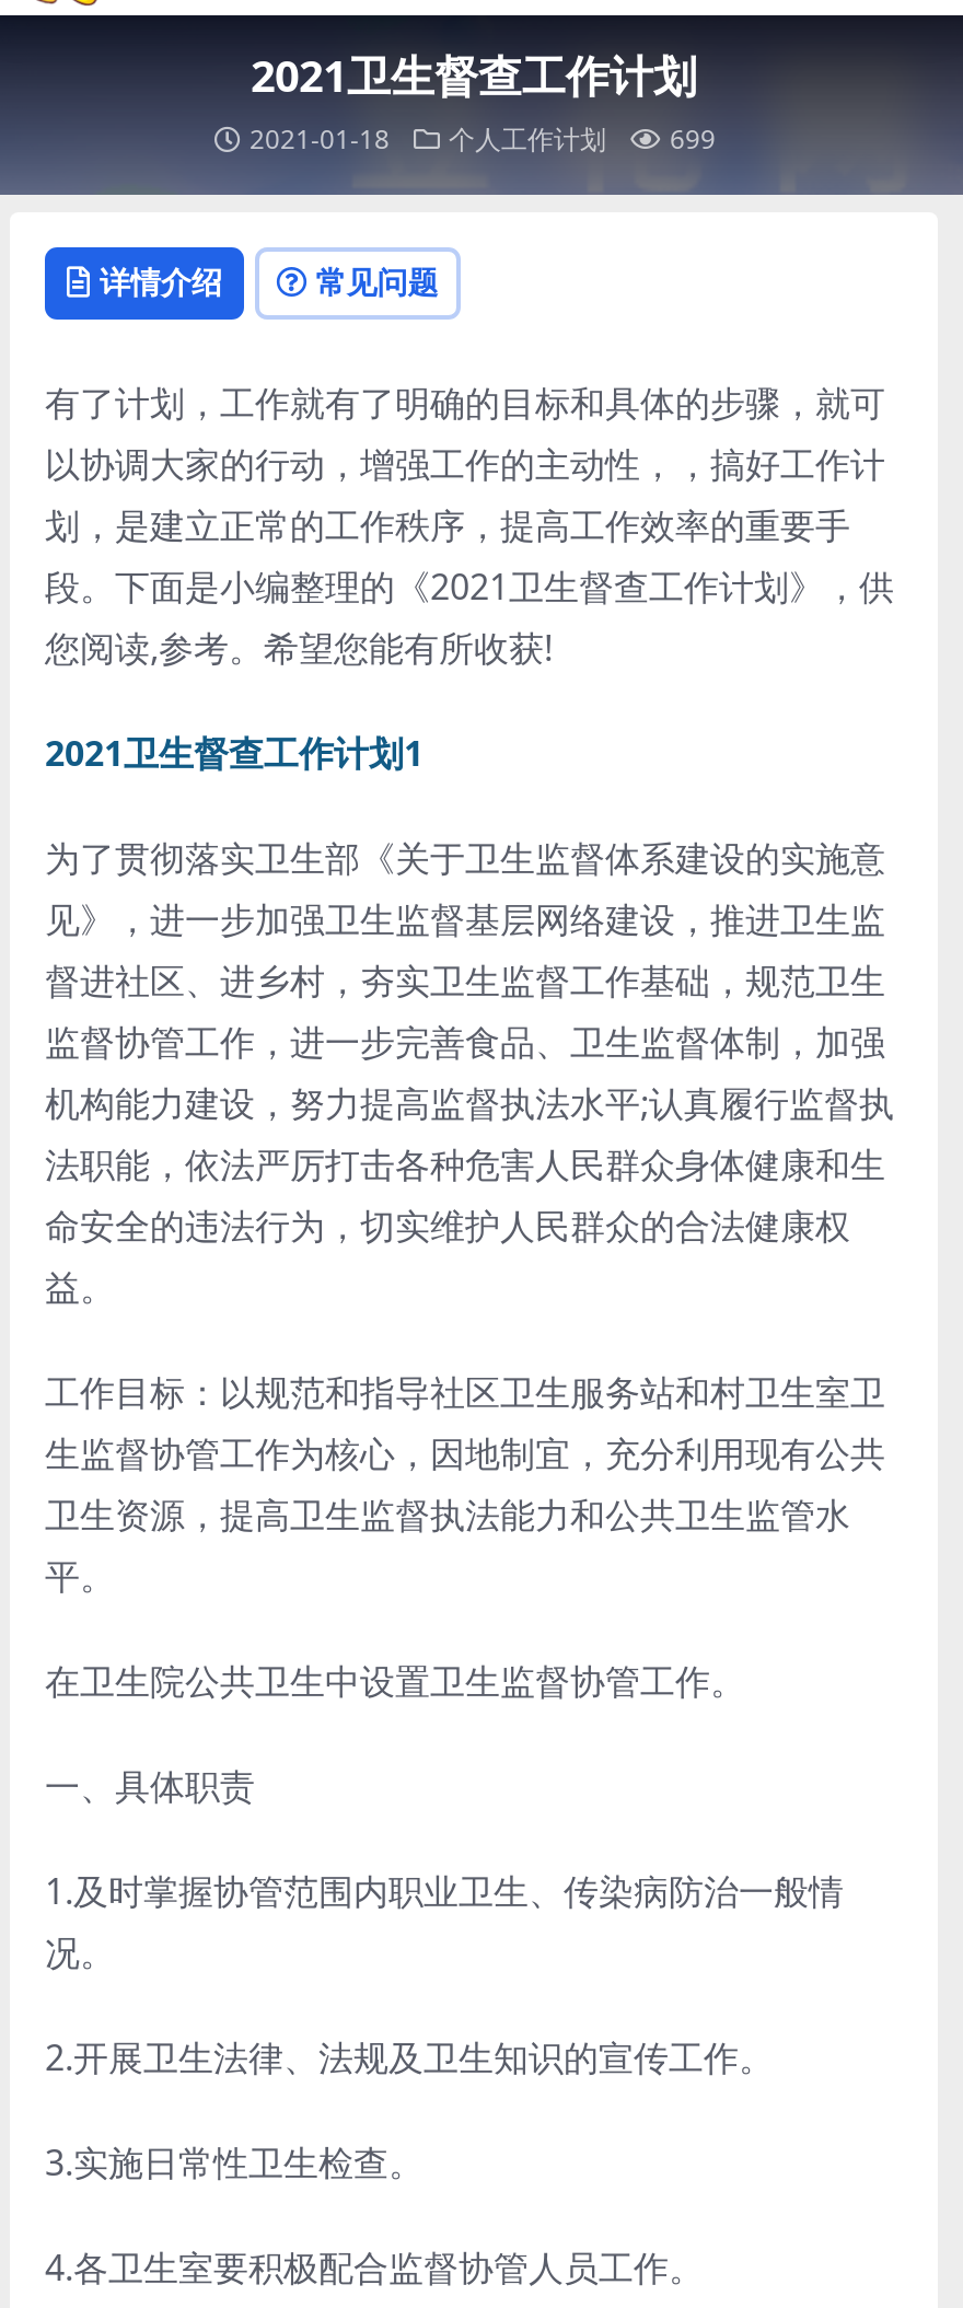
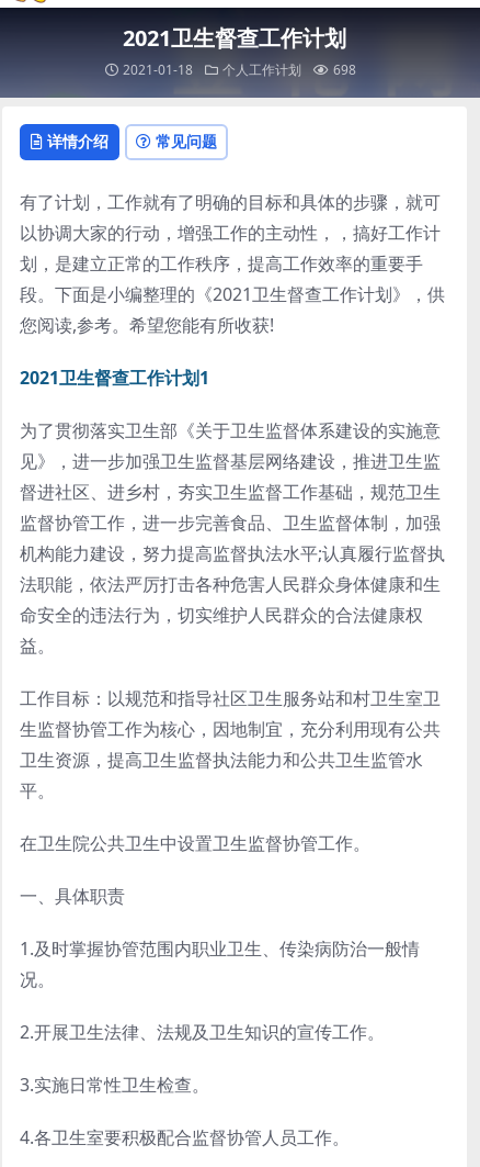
[250,120,716,158] 2021-01-18 个人工作计划 699 -> [122,60,356,79] 2021-01-18 个人工作计划 698

